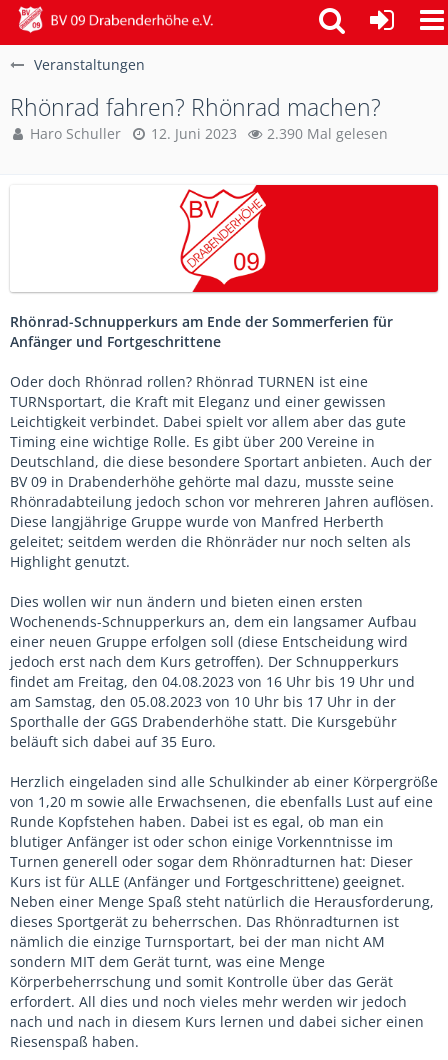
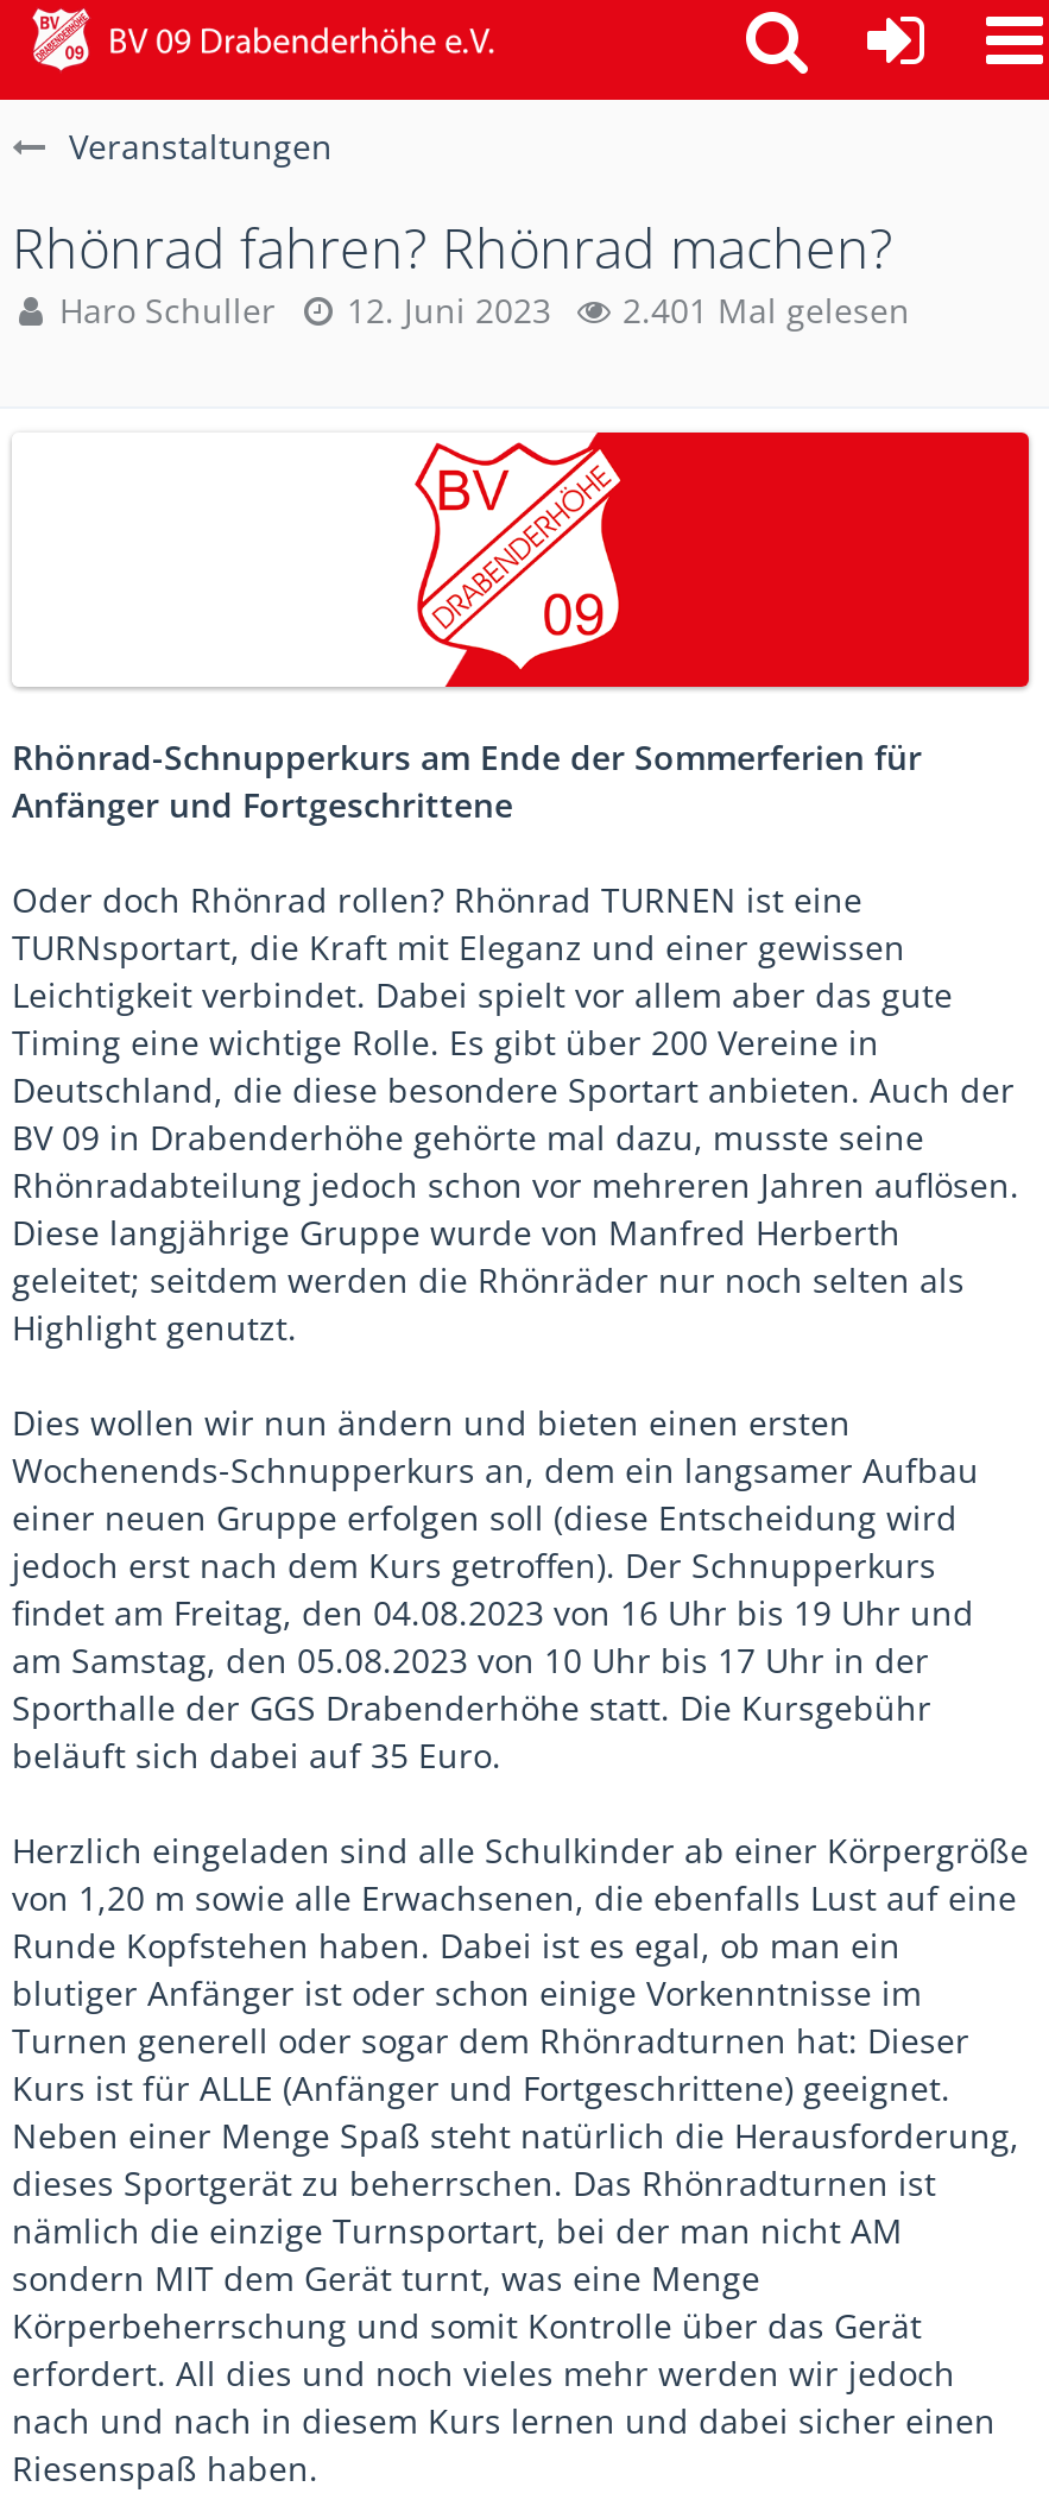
[30,124,388,143] Haro Schuller 12. Juni 2023 2.390 Mal gelesen -> [59,288,910,333] Haro Schuller 12. Juni 2023 2.401 Mal gelesen

